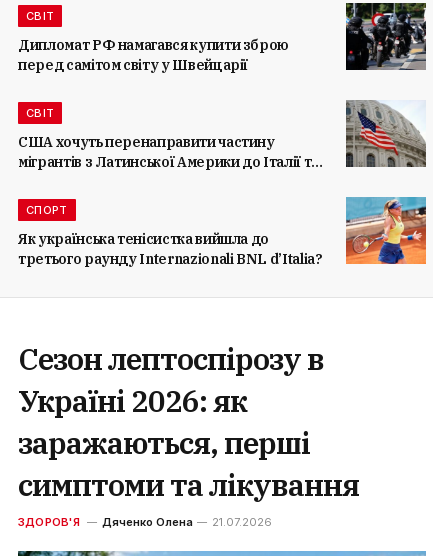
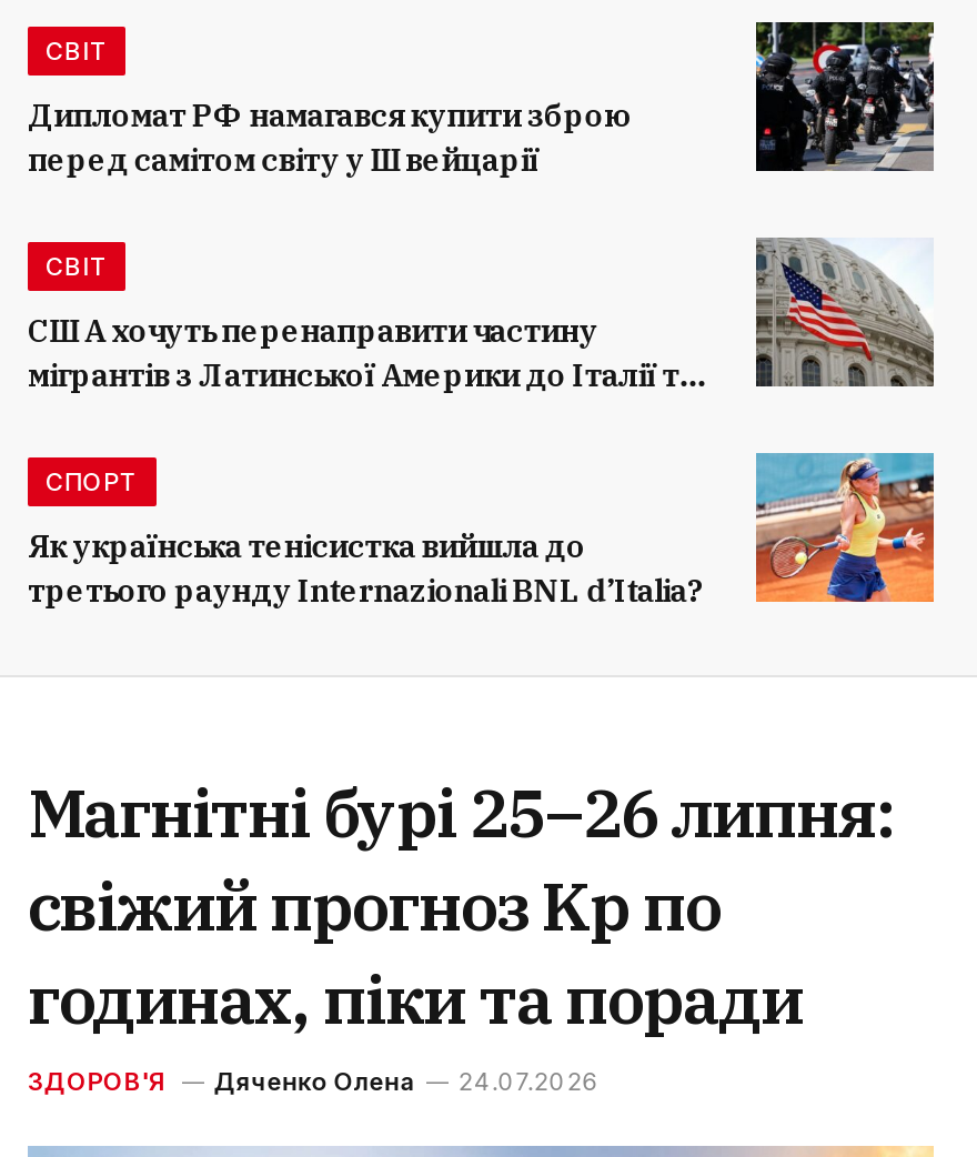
[18,339,359,504] Сезон лептоспірозу в | Україні 2026: як | заражаються, перші | симптоми та лікування -> [28,768,894,1042] Магнітні бурі 25–26 липня: | свіжий прогноз Kp по | годинах, піки та поради
[18,515,272,529] ЗДОРОВ'Я Дяченко Олена 21.07.2026 -> [28,1066,600,1097] ЗДОРОВ'Я Дяченко Олена 24.07.2026

